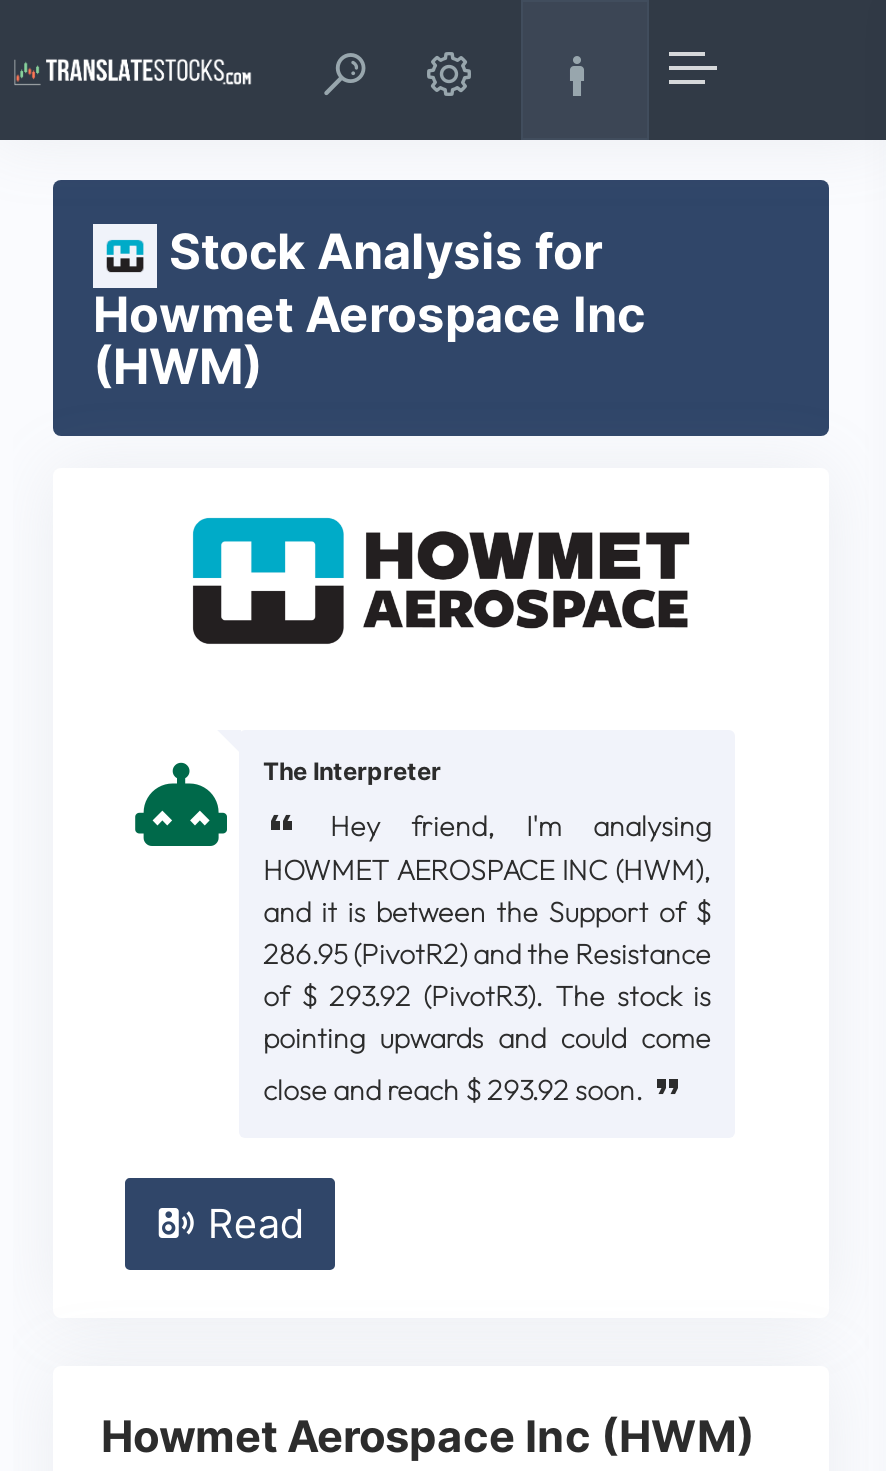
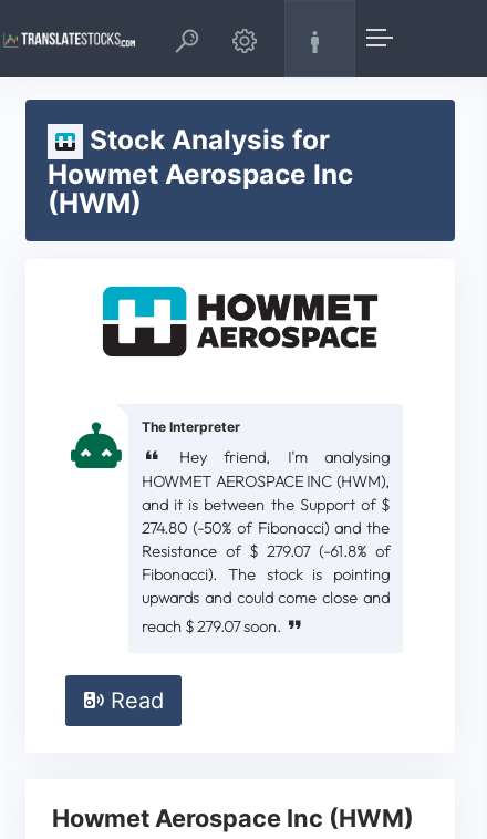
[263,936,711,1108] 286.95 (PivotR2) and the Resistance | of $ 293.92 (PivotR3). The stock is | pointing upwards and could come | close and reach $ 293.92 soon. -> [142,518,390,636] 274.80 (-50% of Fibonacci) and the | Resistance of $ 279.07 (-61.8% of | Fibonacci). The stock is pointing | upwards and could come close and | reach $ 279.07 soon.

